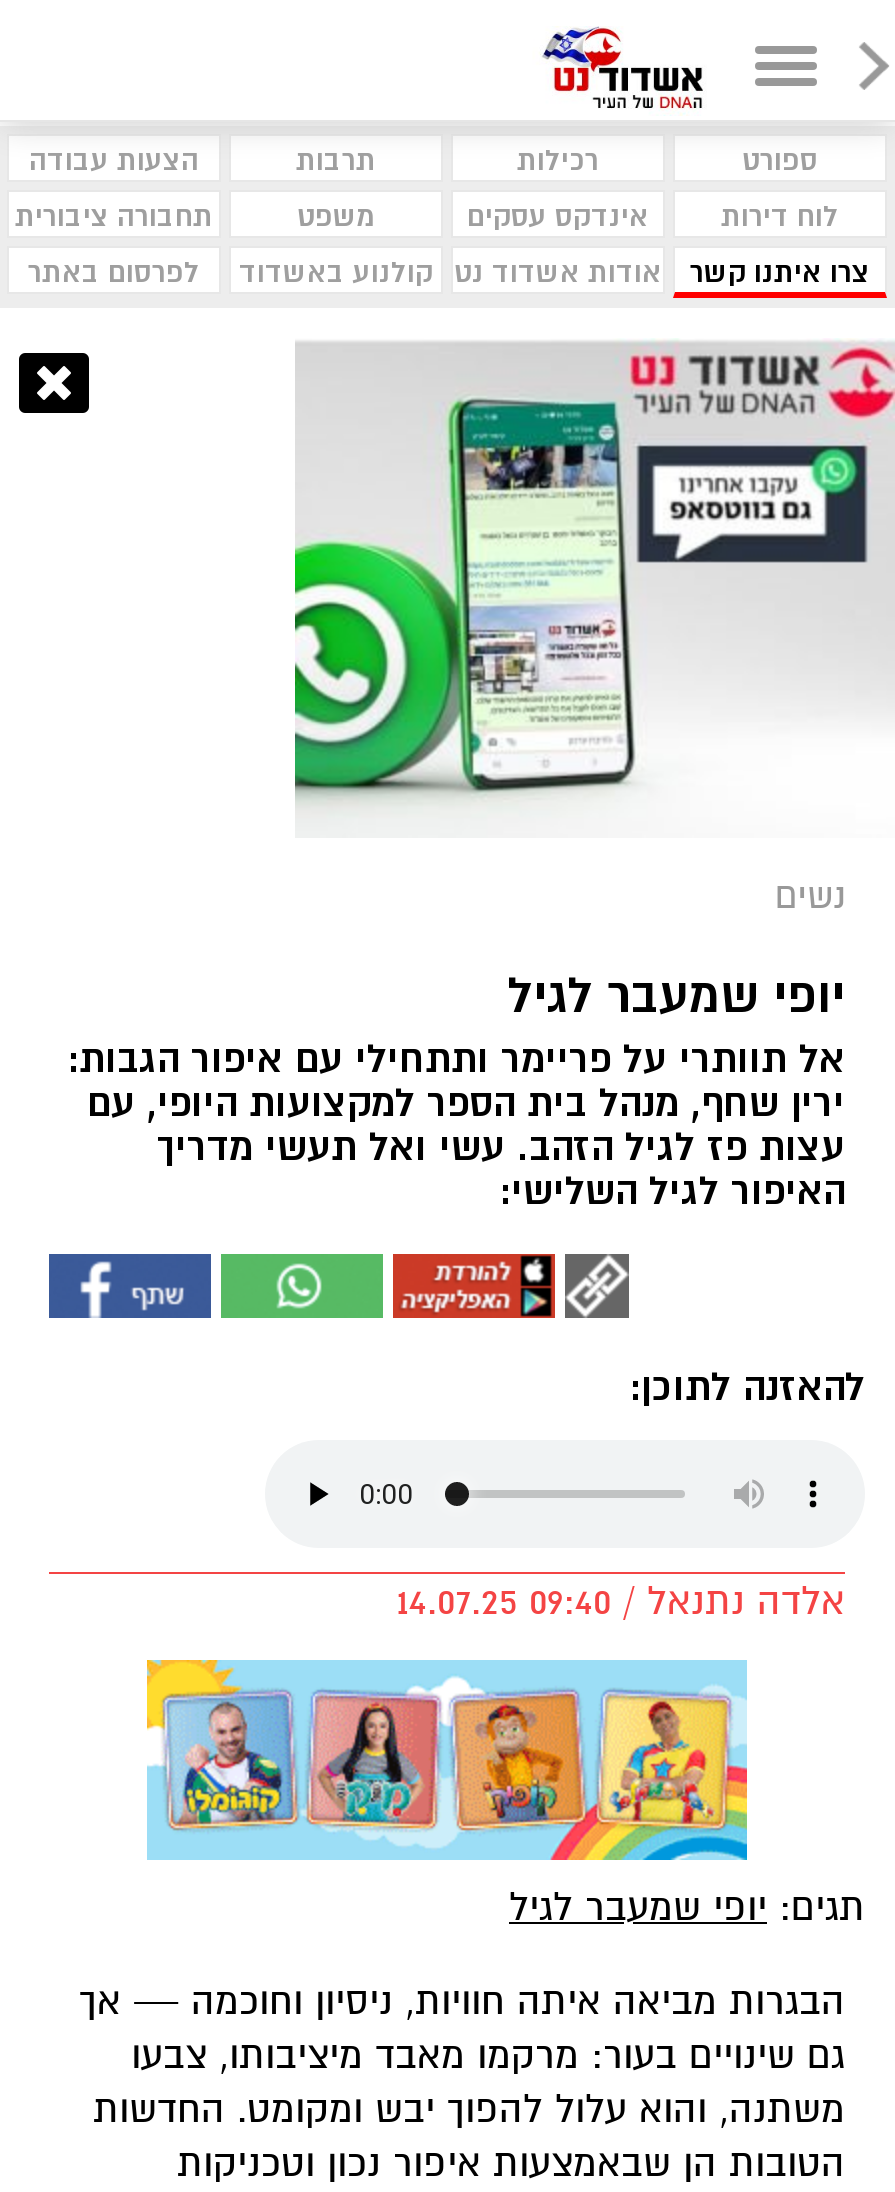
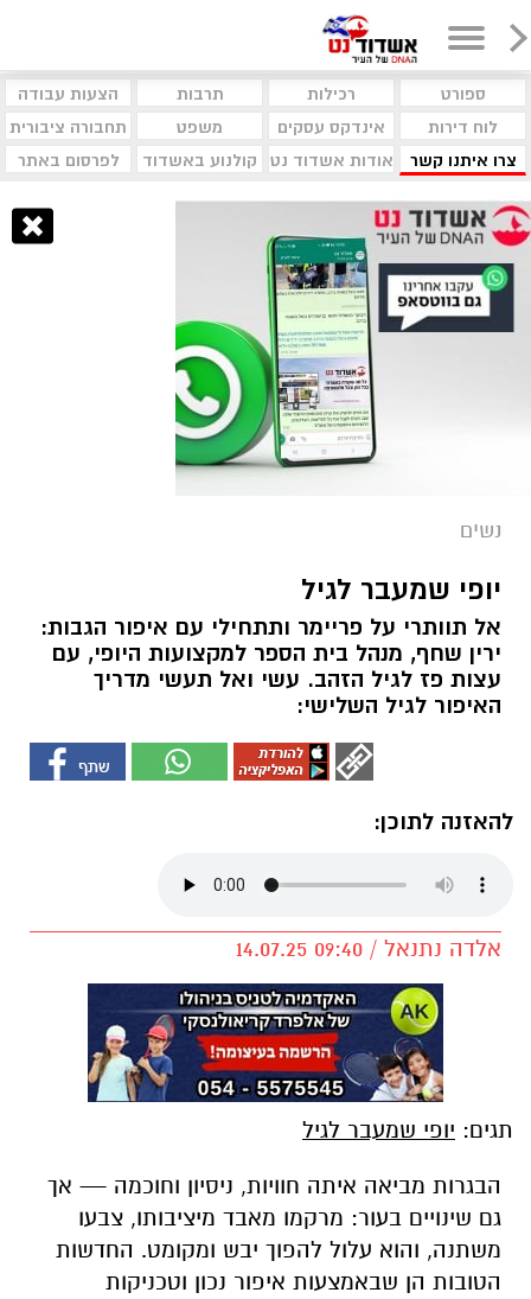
[145,1658,749,1862] [image] -> [87,982,444,1103] [image]

